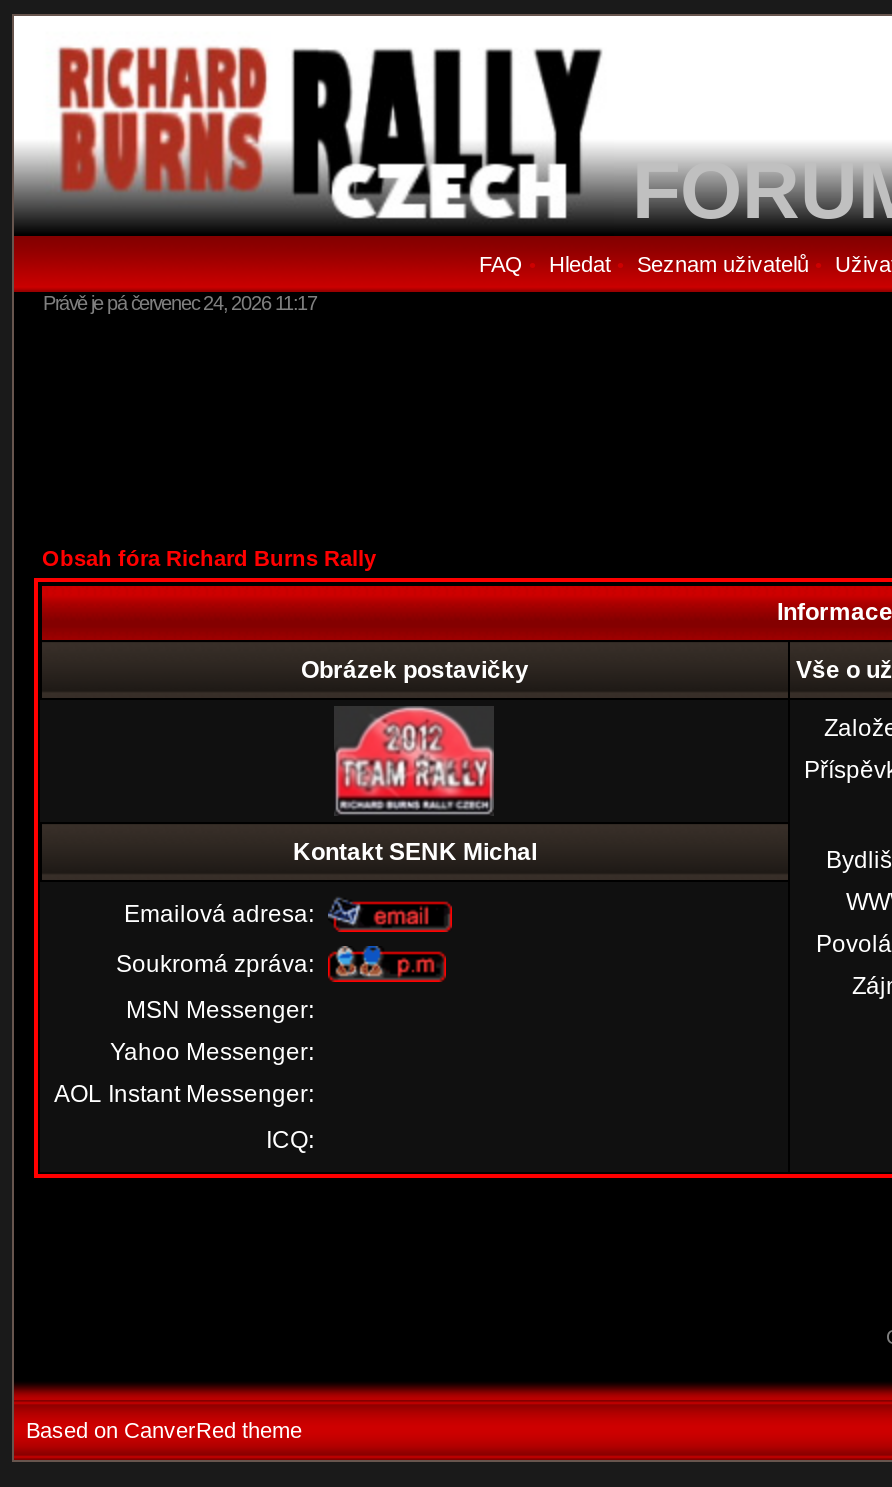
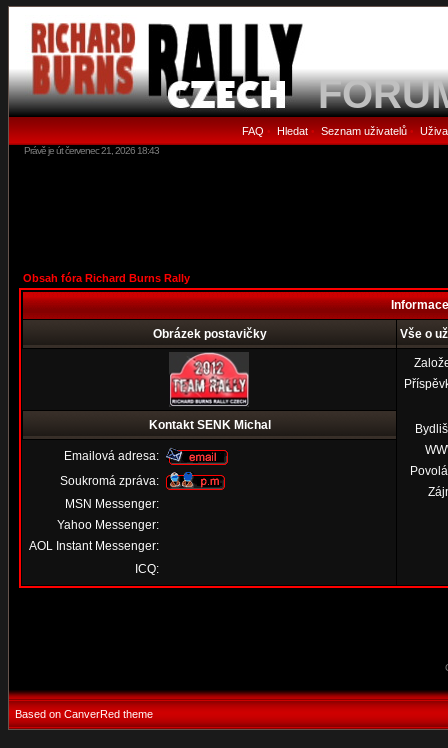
[43,292,317,314] Právě je pá červenec 24, 2026 11:17 -> [23,145,158,156] Právě je út červenec 21, 2026 18:43

